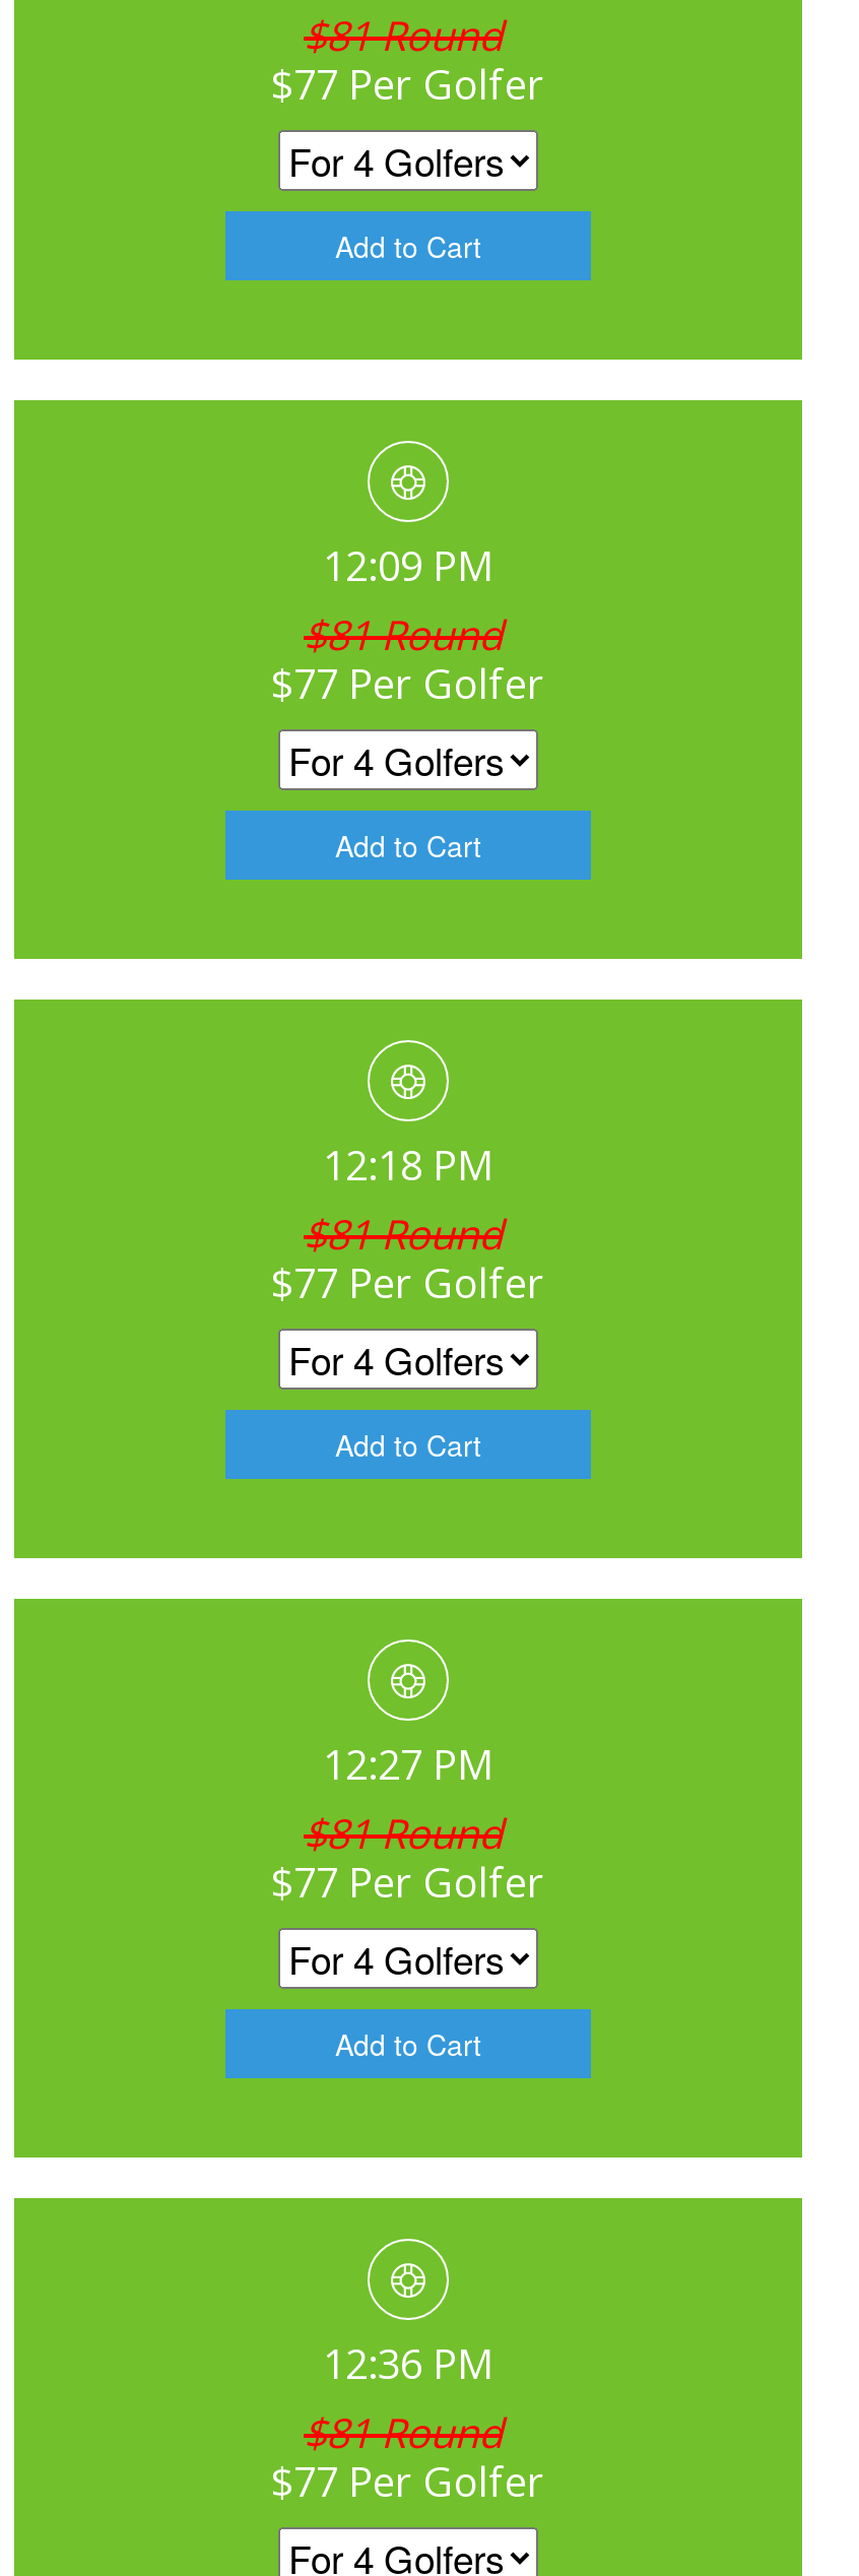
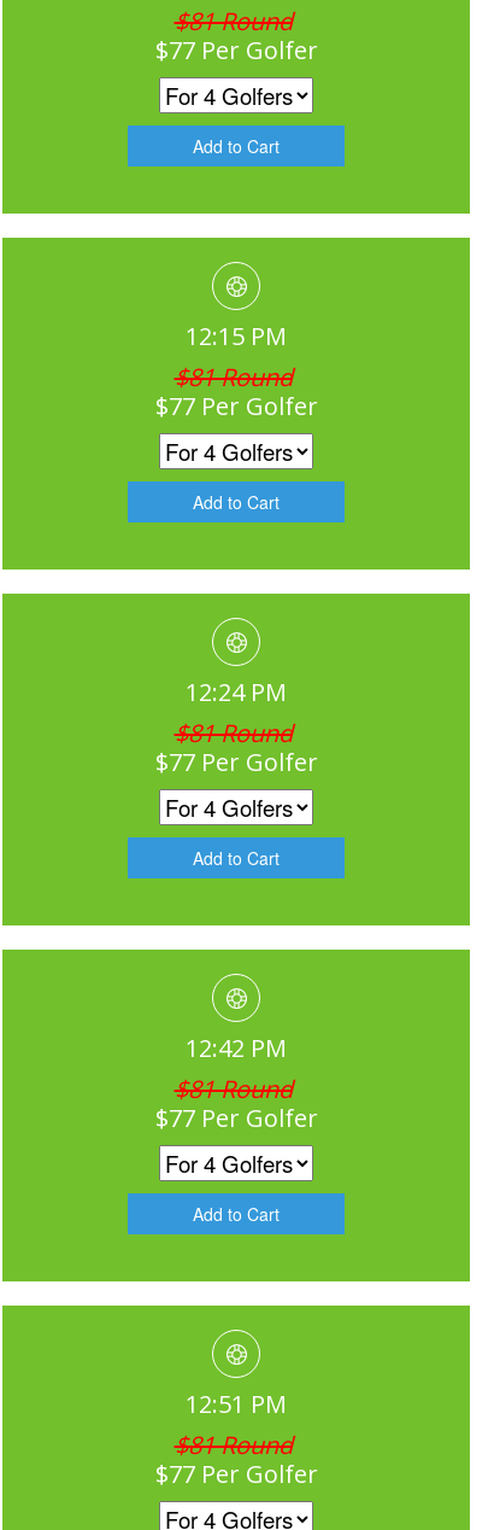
[323,539,493,594] 12:09 PM -> [186,320,287,353] 12:15 PM
[323,1139,493,1194] 12:18 PM -> [186,676,287,709] 12:24 PM
[323,1738,493,1793] 12:27 PM -> [186,1032,287,1065] 12:42 PM
[323,2337,493,2392] 12:36 PM -> [186,1388,287,1421] 12:51 PM

